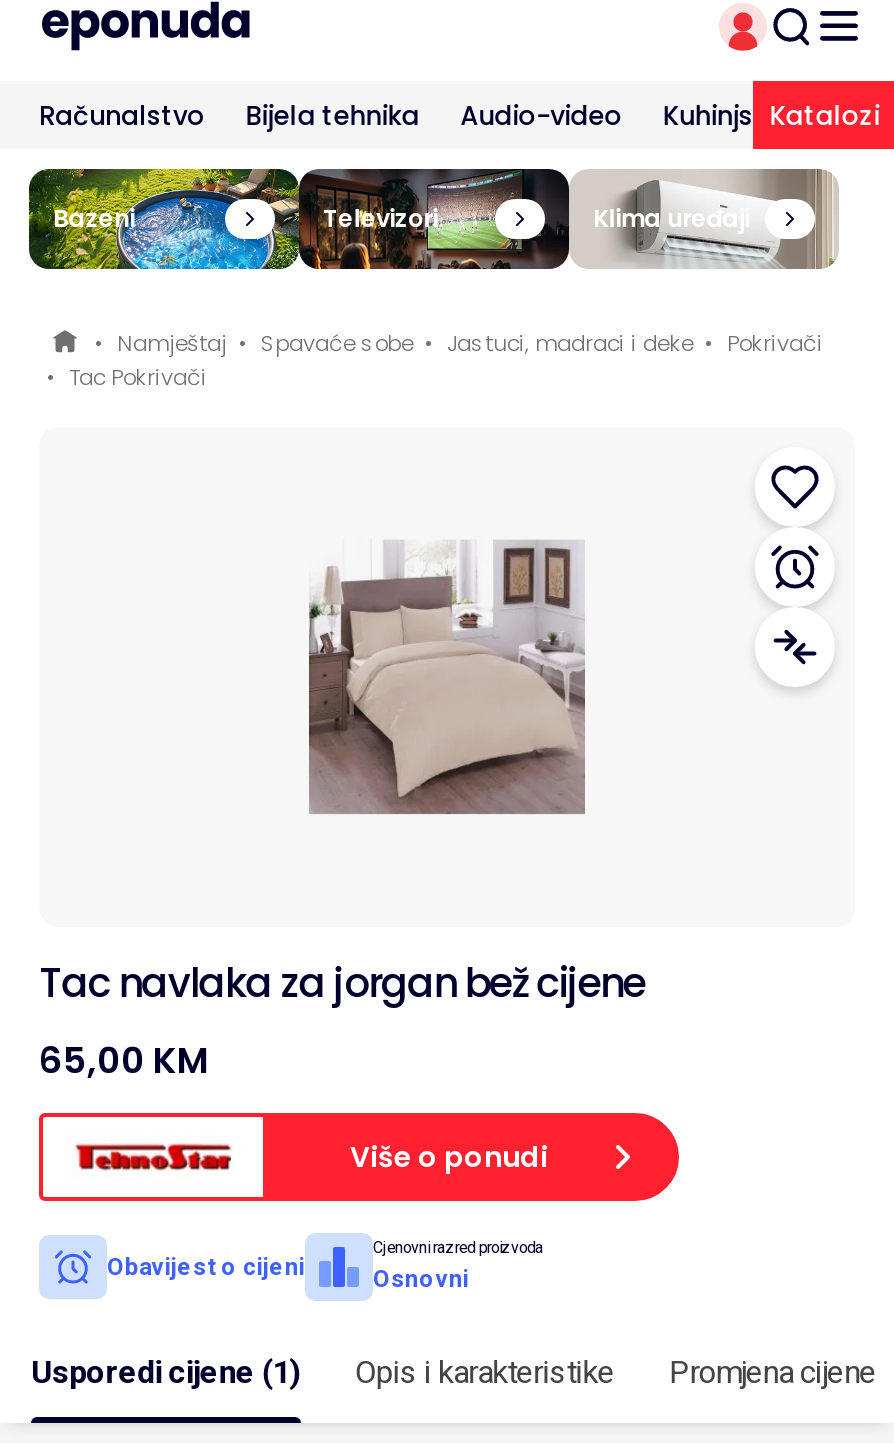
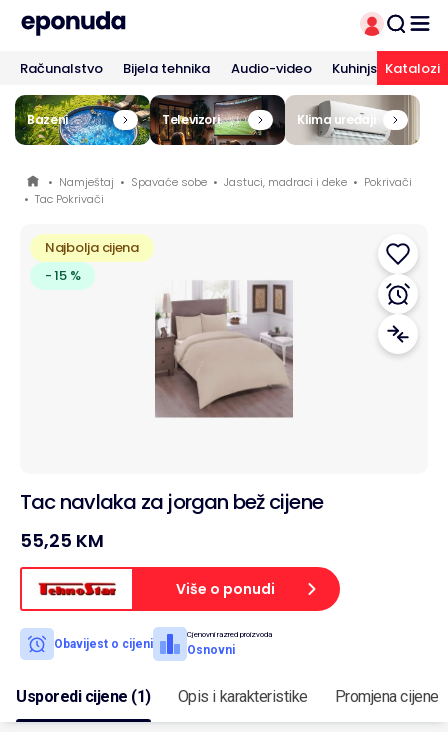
none -> [45,238,139,285] Najbolja cijena | - 15 %
[39,1036,209,1086] 65,00 KM -> [20,528,104,553] 55,25 KM

